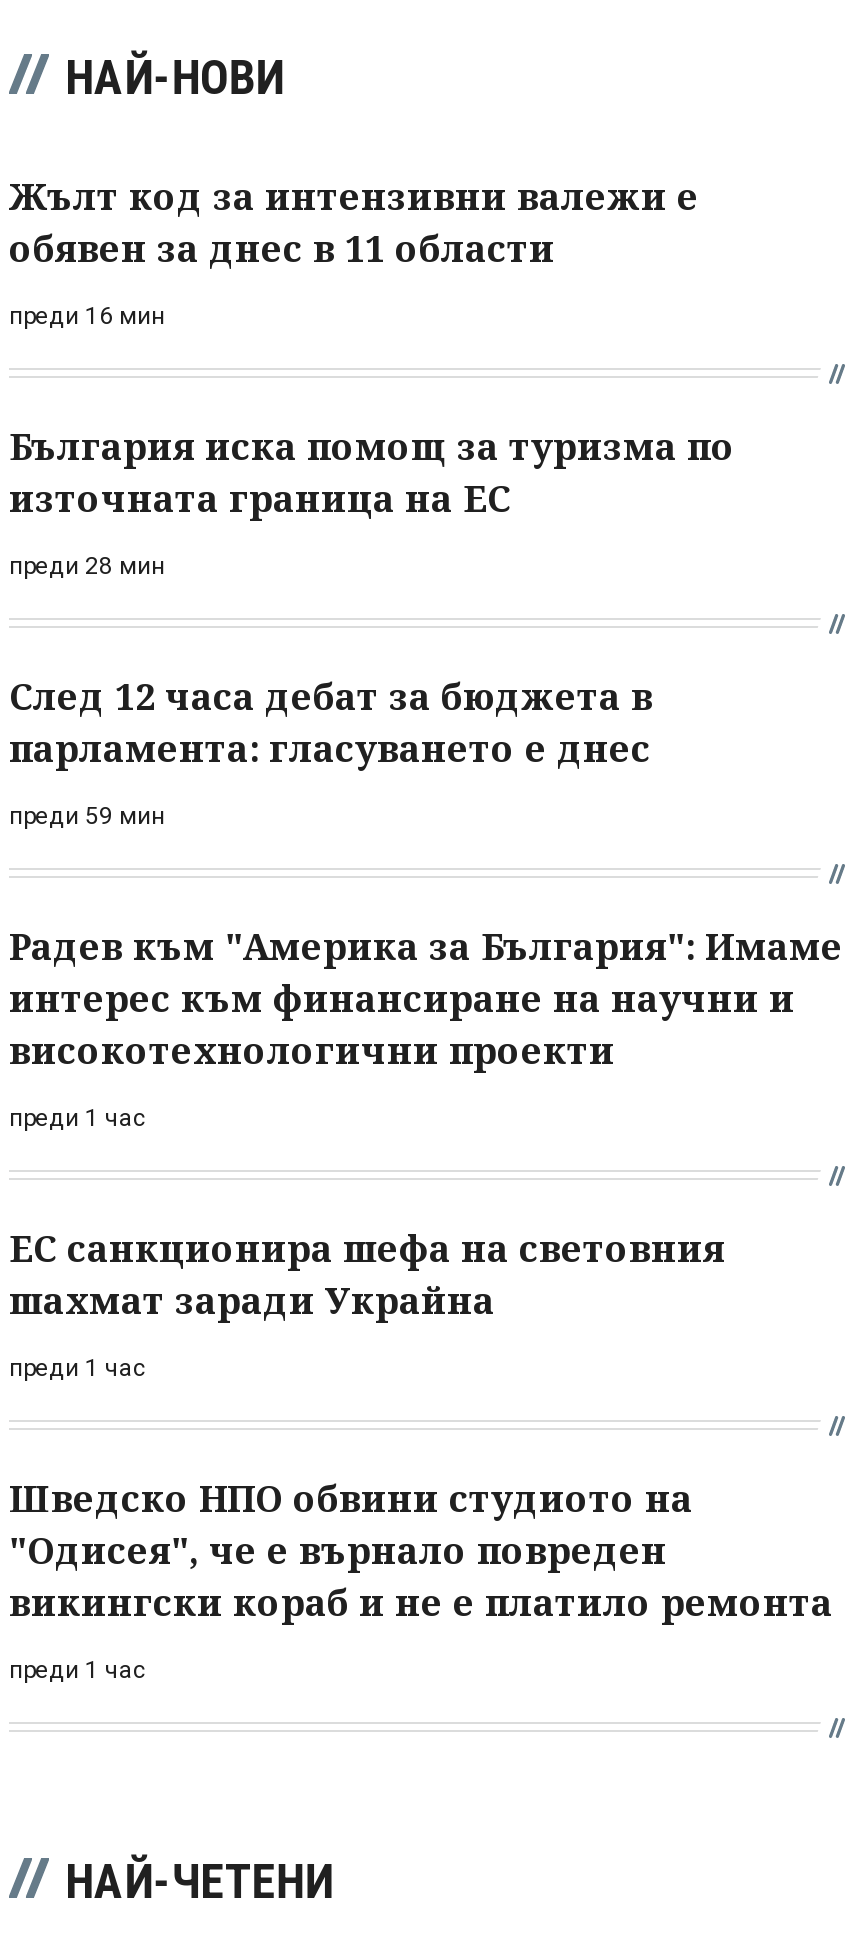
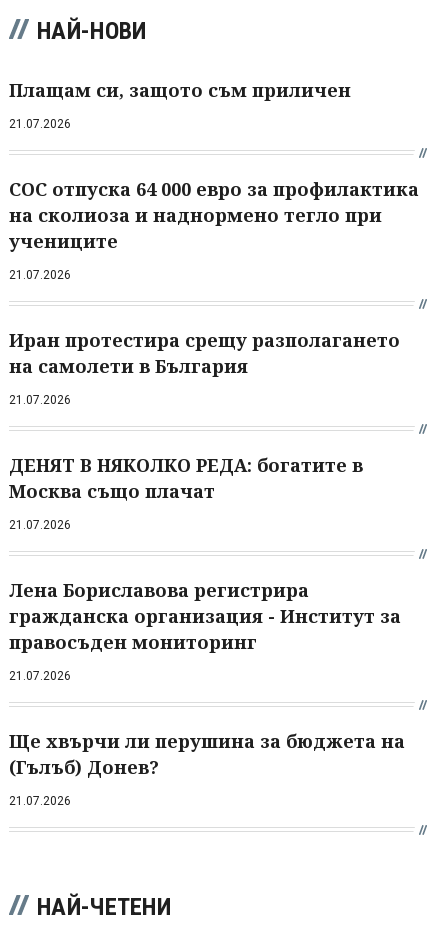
[9,171,699,271] Жълт код за интензивни валежи е | обявен за днес в 11 области -> [9,78,351,102] Плащам си, защото съм приличен
[9,301,165,329] преди 16 мин -> [9,117,71,131] 21.07.2026
[9,421,735,521] България иска помощ за туризма по | източната граница на ЕС -> [9,177,419,253] СОС отпуска 64 000 евро за профилактика | на сколиоза и наднормено тегло при | учениците
[9,551,165,579] преди 28 мин -> [9,268,71,282] 21.07.2026
[9,671,653,771] След 12 часа дебат за бюджета в | парламента: гласуването е днес -> [9,328,400,378] Иран протестира срещу разполагането | на самолети в България
[9,801,165,829] преди 59 мин -> [9,393,71,407] 21.07.2026
[9,921,843,1073] Радев към "Америка за България": Имаме | интерес към финансиране на научни и | високотехнологични проекти -> [9,453,363,503] ДЕНЯТ В НЯКОЛКО РЕДА: богатите в | Москва също плачат
[9,1103,147,1131] преди 1 час -> [9,518,71,532] 21.07.2026
[9,1223,725,1323] ЕС санкционира шефа на световния | шахмат заради Украйна -> [9,578,401,654] Лена Бориславова регистрира | гражданска организация - Институт за | правосъден мониторинг
[9,1353,147,1381] преди 1 час -> [9,669,71,683] 21.07.2026
[9,1473,833,1625] Шведско НПО обвини студиото на | "Одисея", че е върнало повреден | викингски кораб и не е платило ремонта -> [9,729,405,779] Ще хвърчи ли перушина за бюджета на | (Гълъб) Донев?
[9,1655,147,1683] преди 1 час -> [9,794,71,808] 21.07.2026

